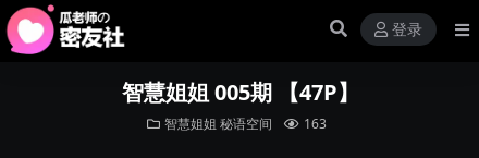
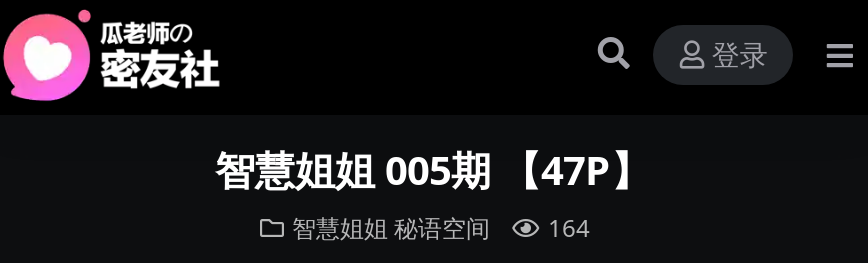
[164,114,326,133] 智慧姐姐 秘语空间 163 -> [292,211,590,245] 智慧姐姐 秘语空间 164

